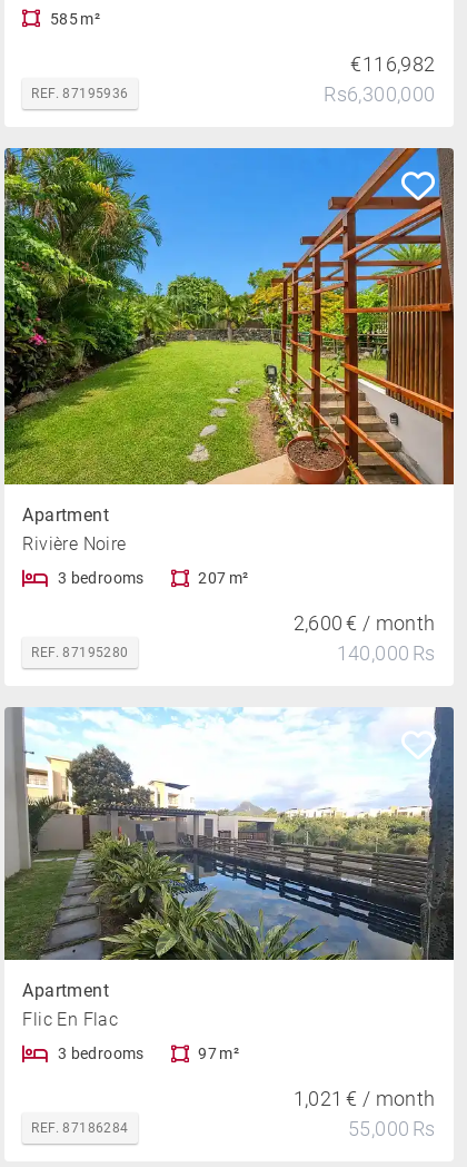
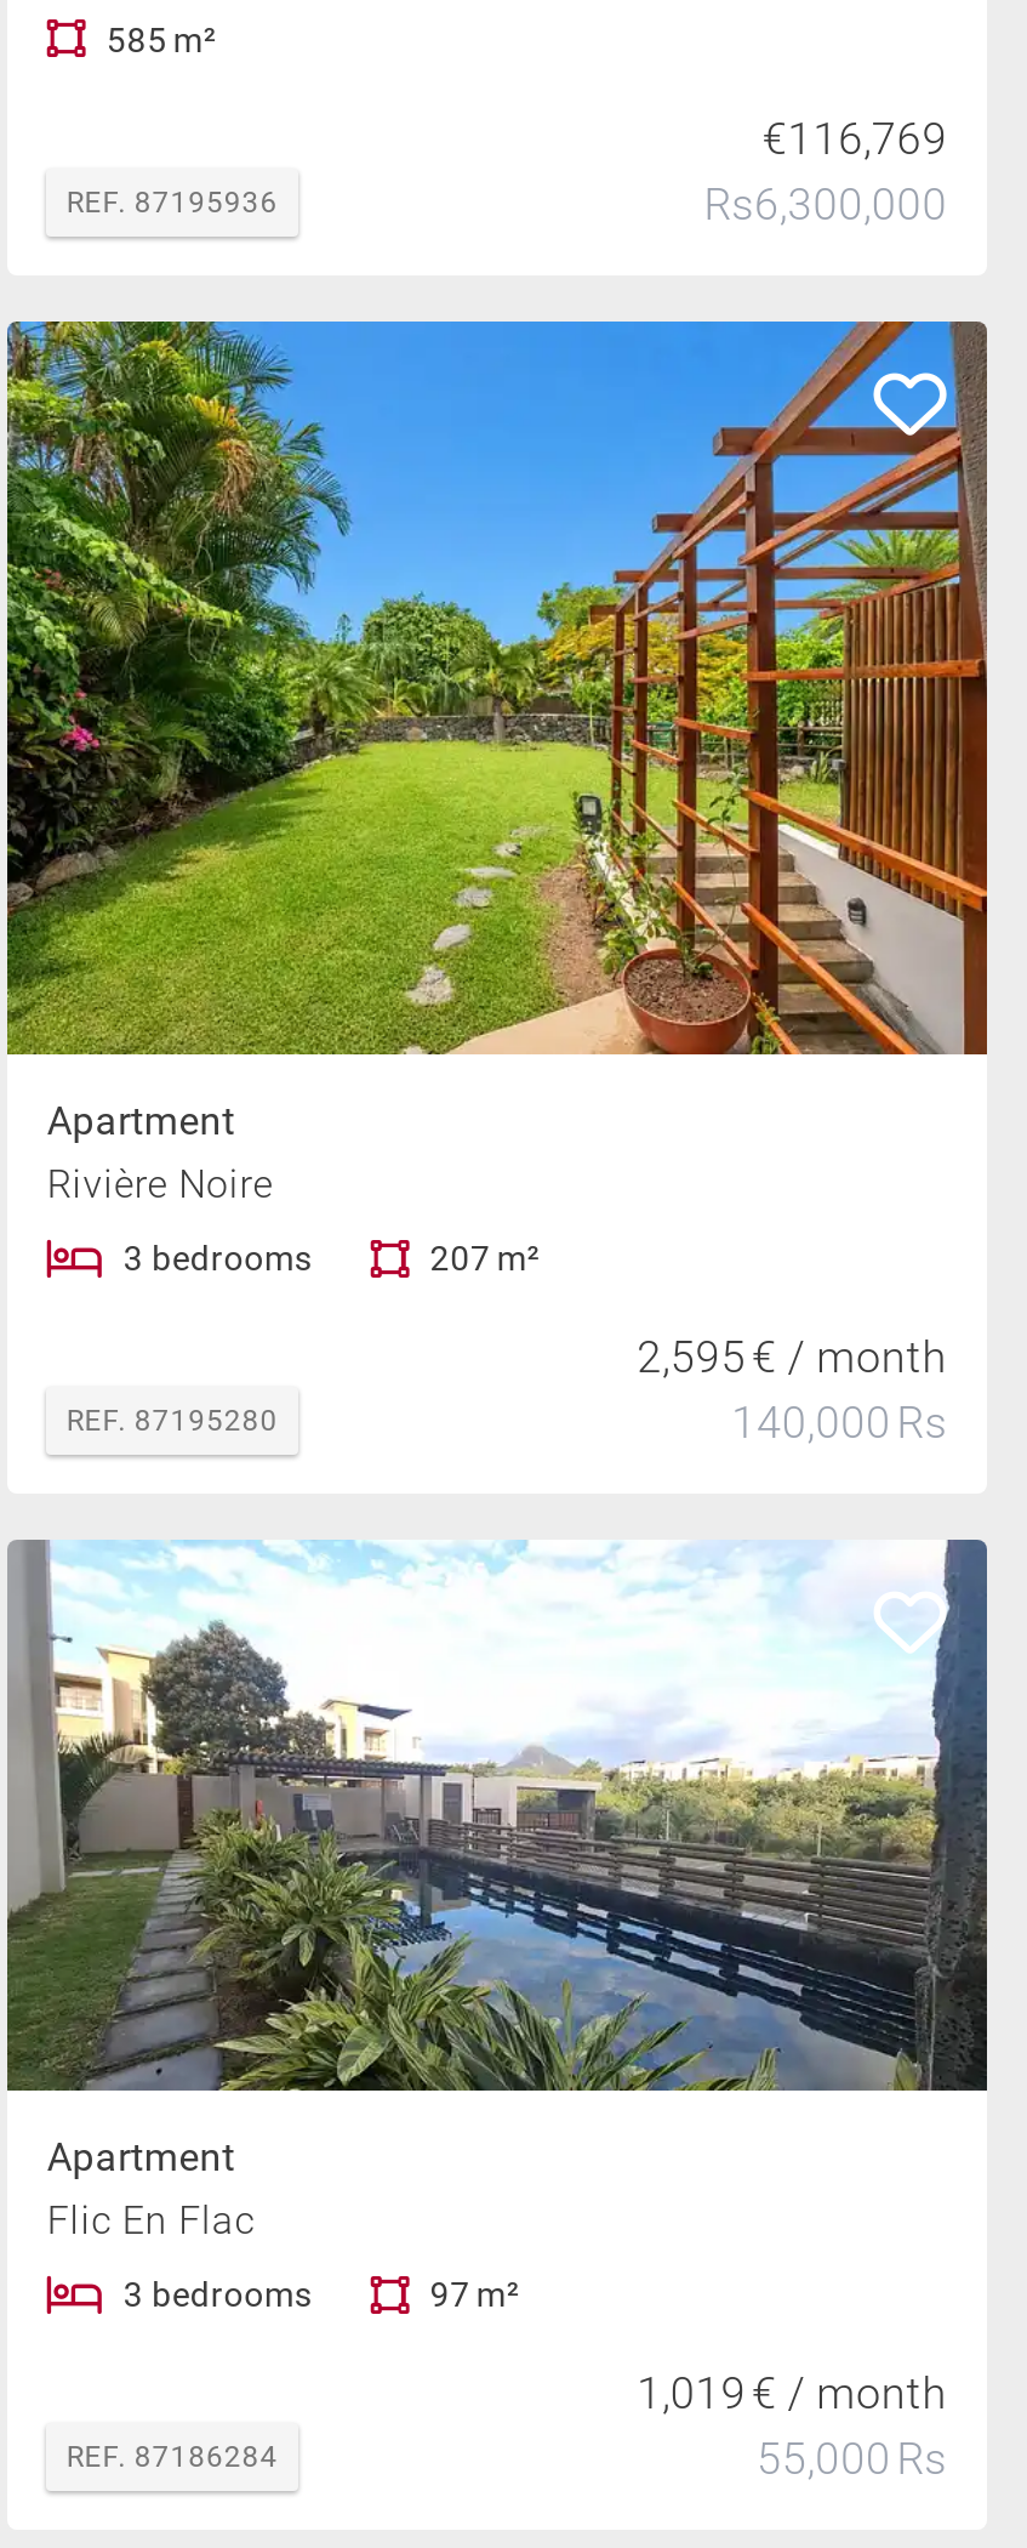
[351,52,435,76] €116,982 -> [762,113,947,164] €116,769
[293,612,435,635] 2,600 € / month -> [637,1332,947,1383] 2,595 € / month
[293,1087,435,1111] 1,021 € / month -> [637,2368,947,2419] 1,019 € / month

